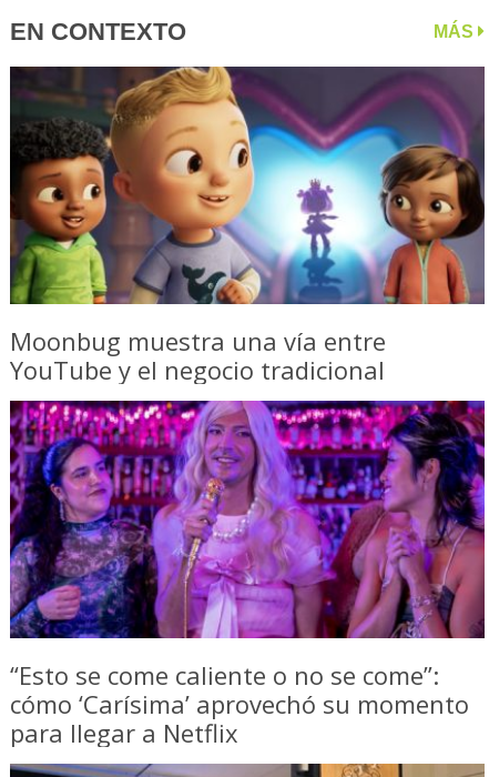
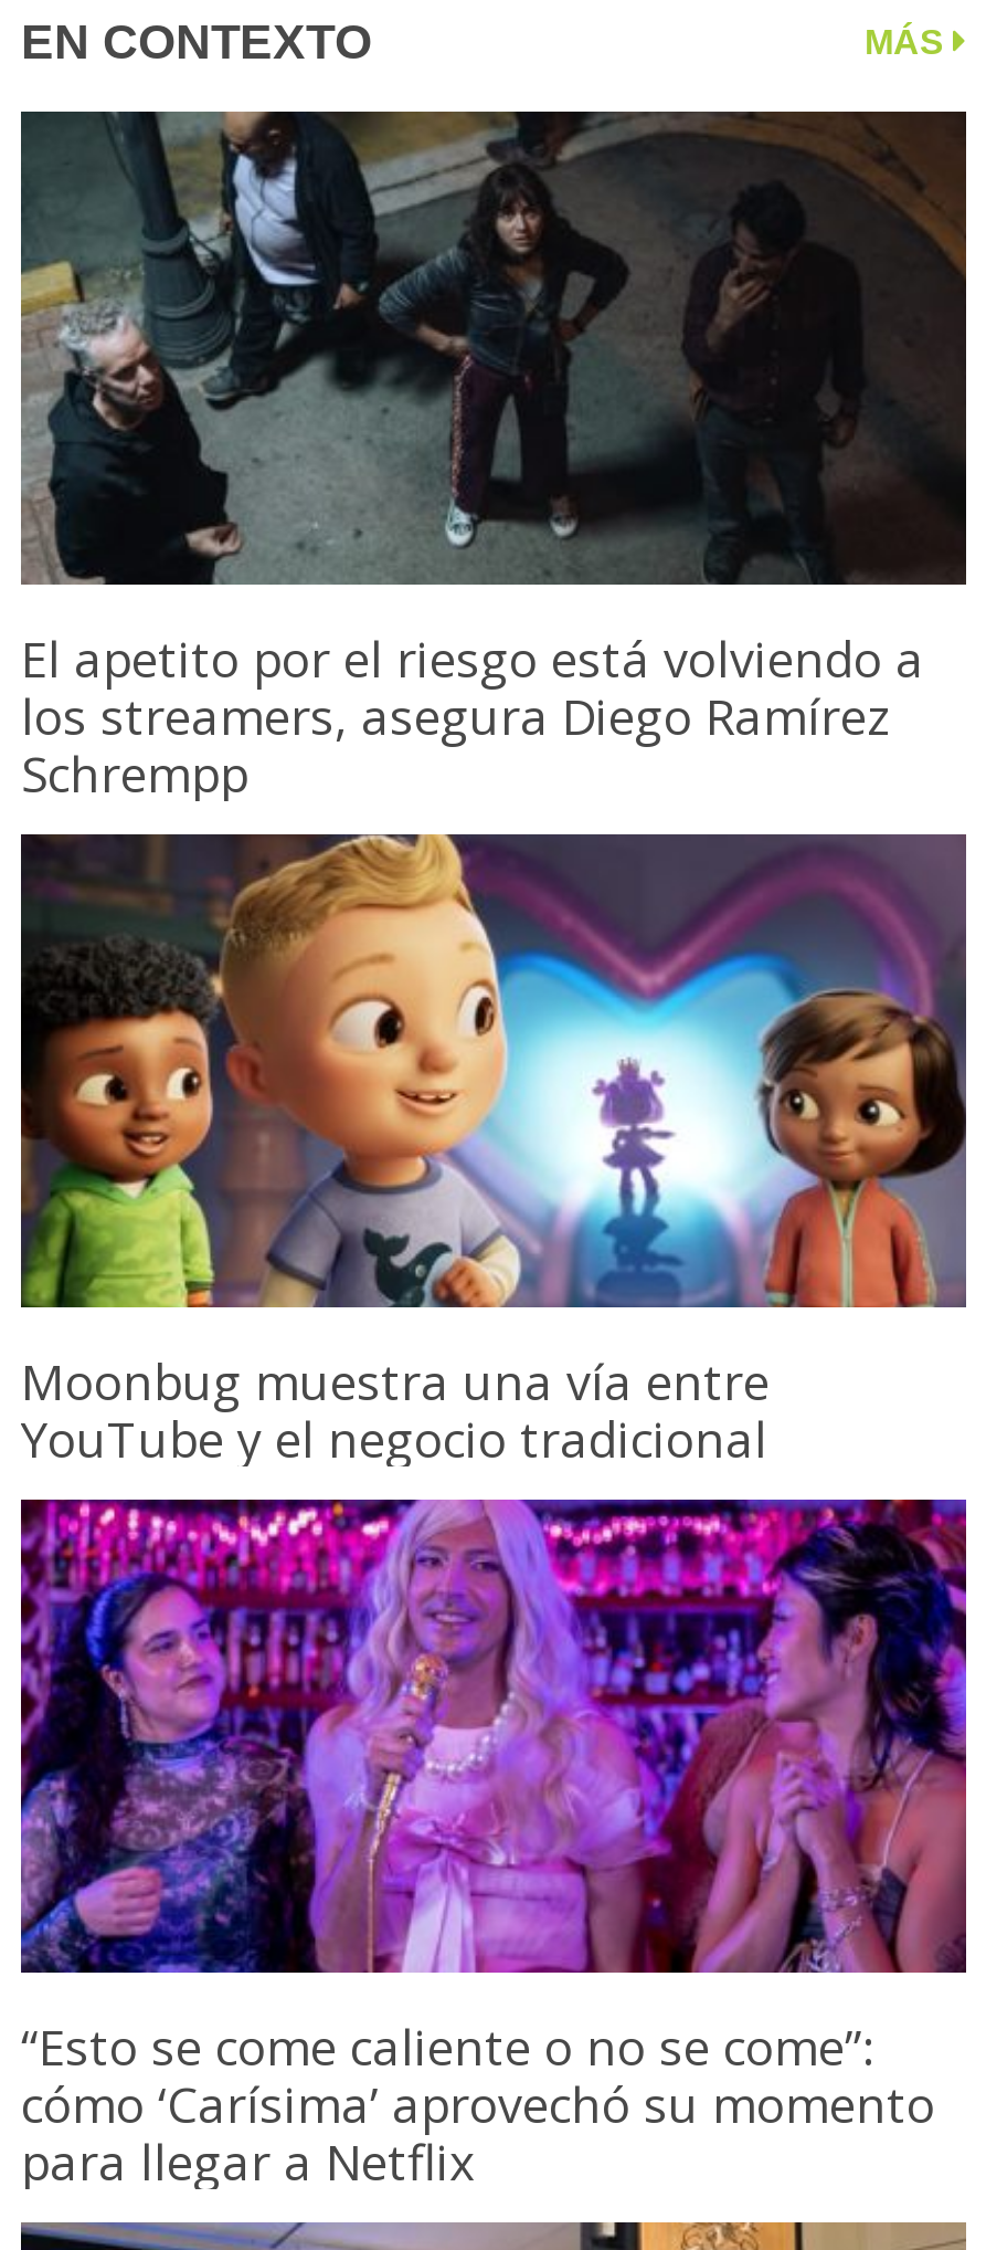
none -> [19,111,968,806] [image] | El apetito por el riesgo está volviendo a | los streamers, asegura Diego Ramírez | Schrempp

